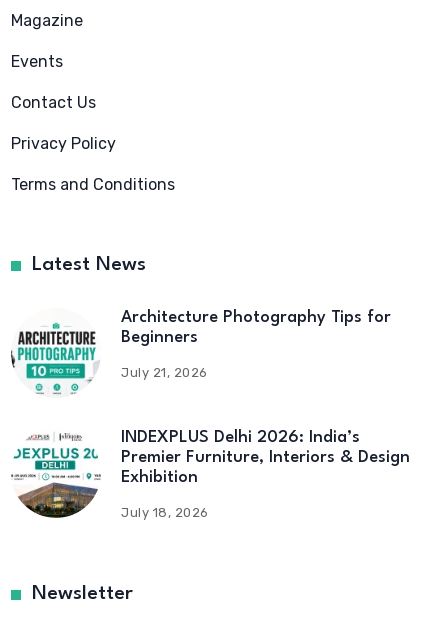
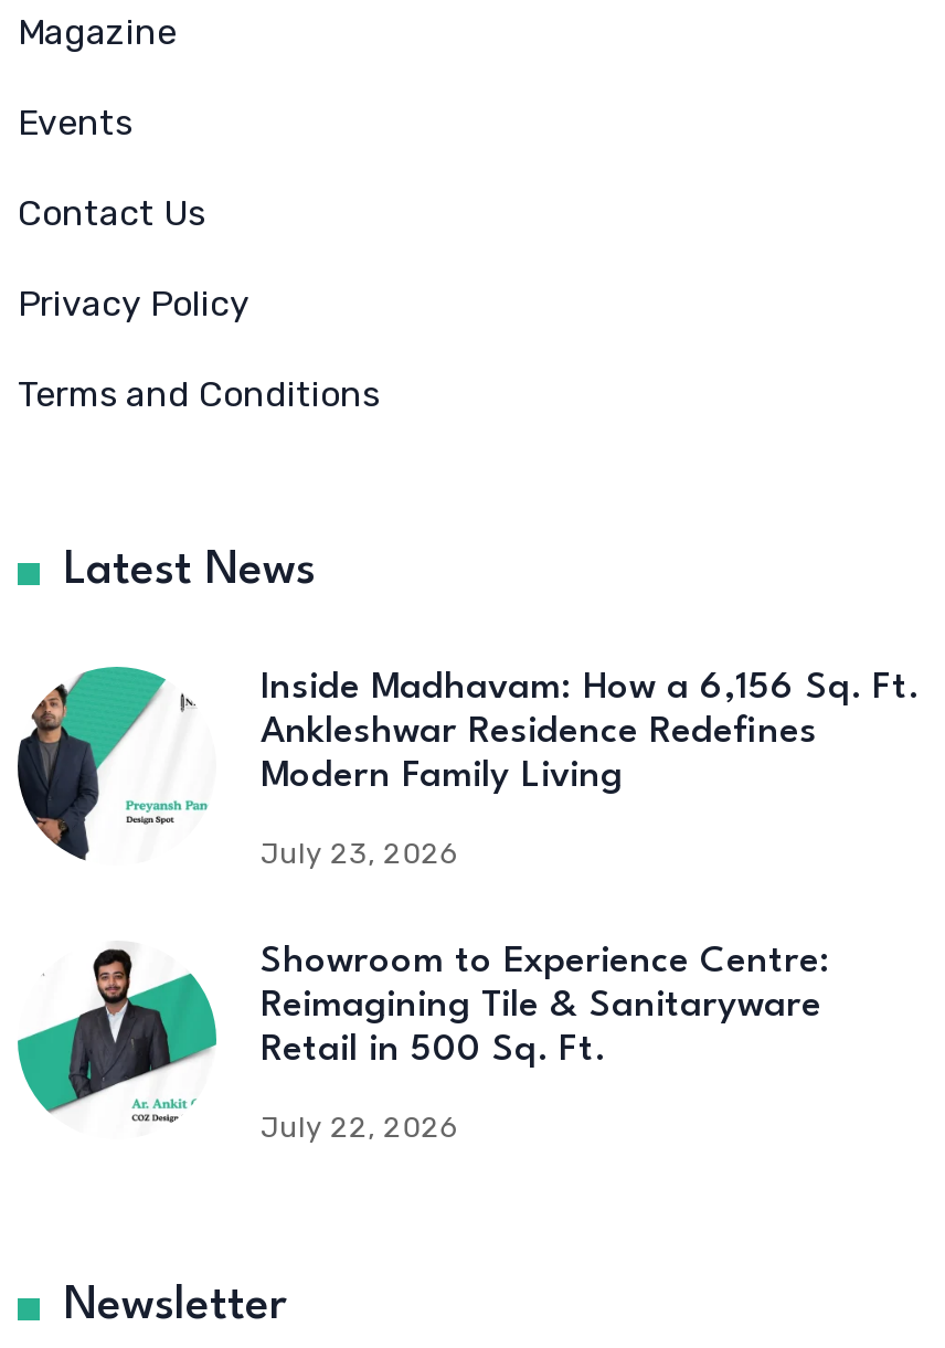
[10,308,391,396] [image] | Architecture Photography Tips for | Beginners -> [15,665,919,859] [image] | Inside Madhavam: How a 6,156 Sq. Ft. | Ankleshwar Residence Redefines | Modern Family Living
[121,365,208,380] July 21, 2026 -> [261,837,459,870] July 23, 2026
[10,429,410,519] [image] | INDEXPLUS Delhi 2026: India’s | Premier Furniture, Interiors & Design | Exhibition -> [18,943,830,1131] [image] | Showroom to Experience Centre: | Reimagining Tile & Sanitaryware | Retail in 500 Sq. Ft.
[121,505,209,520] July 18, 2026 -> [261,1111,459,1144] July 22, 2026

